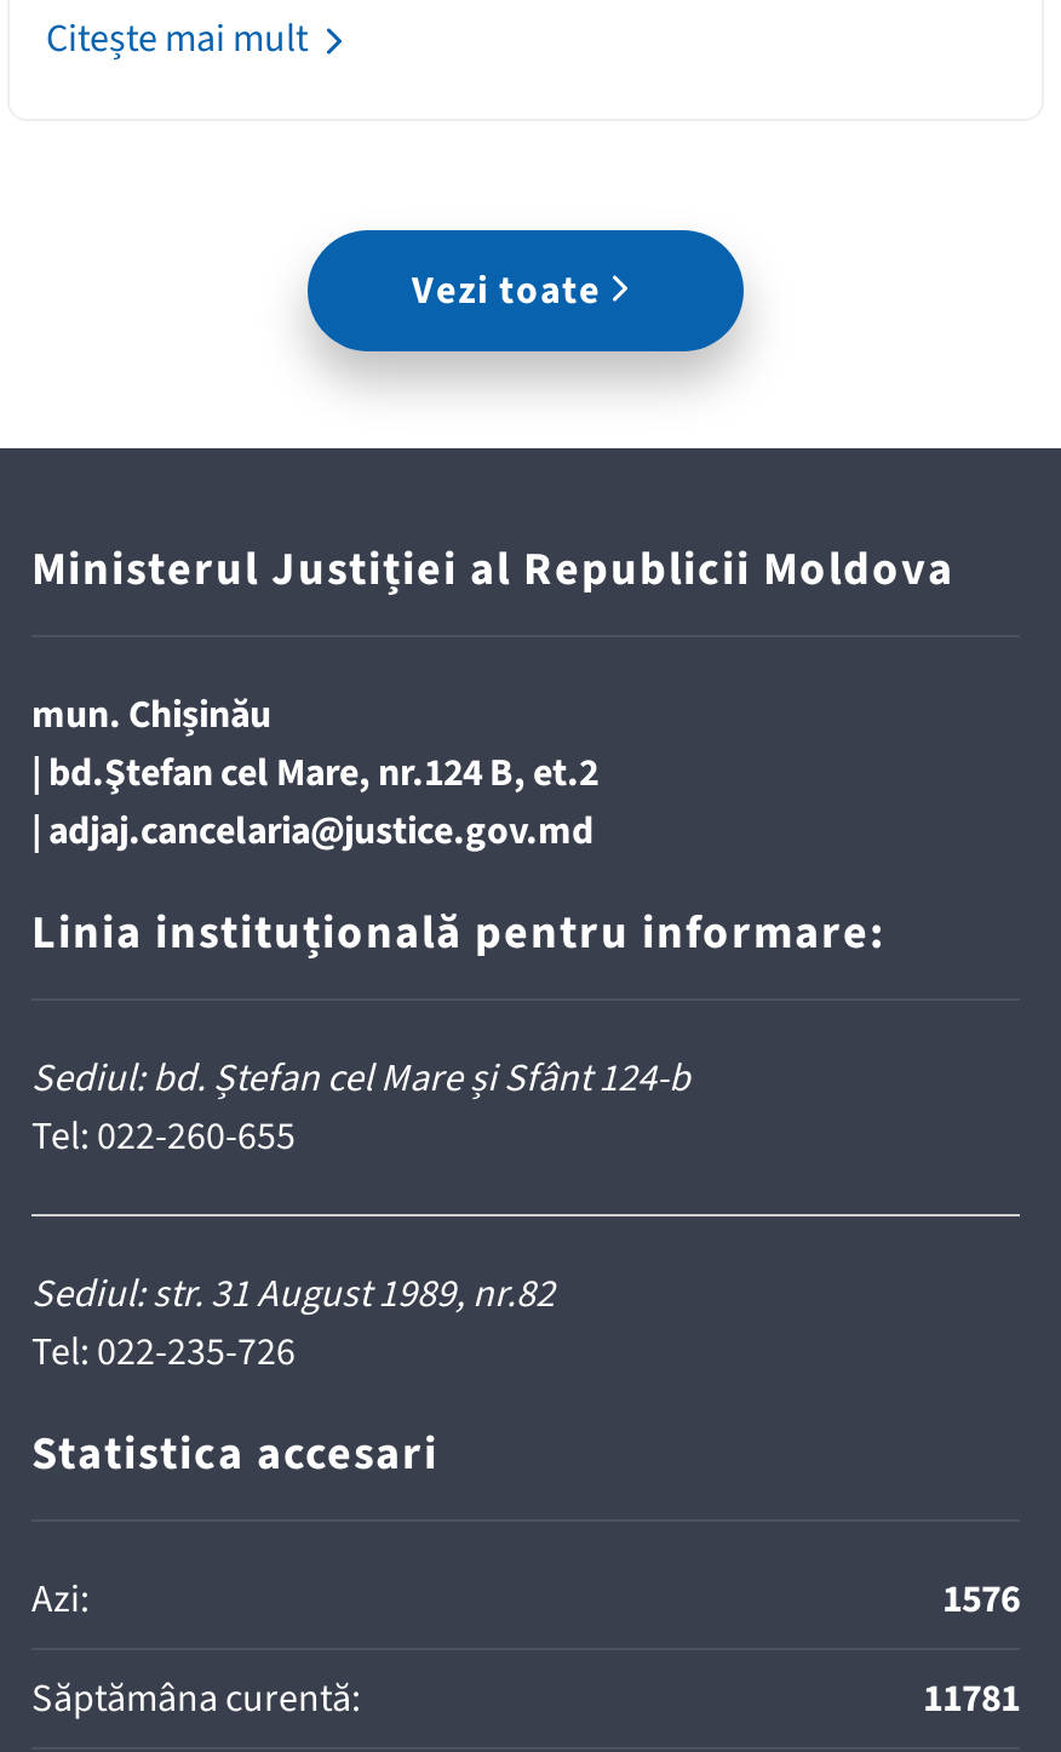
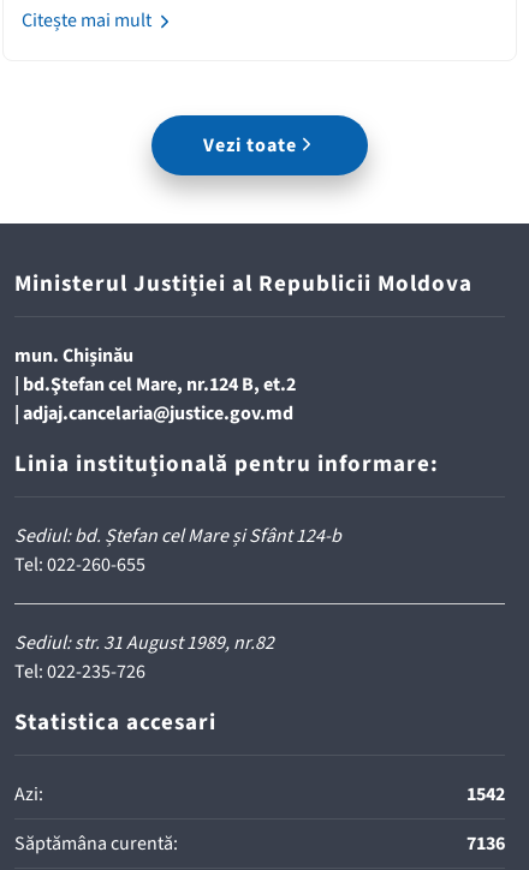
[942,1573,1020,1627] 1576 -> [466,781,505,808] 1542
[923,1673,1020,1726] 11781 -> [466,831,505,857] 7136

